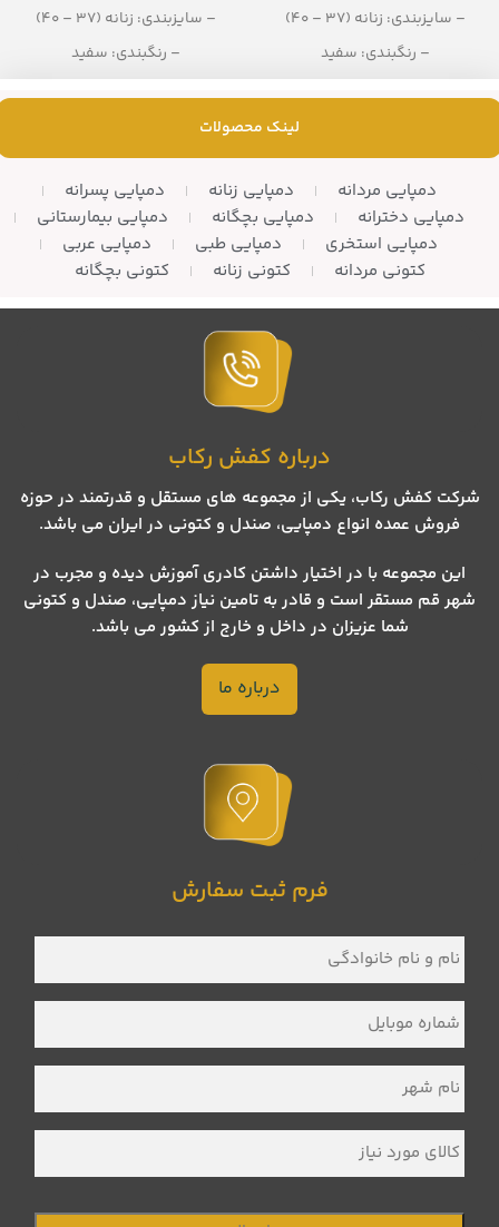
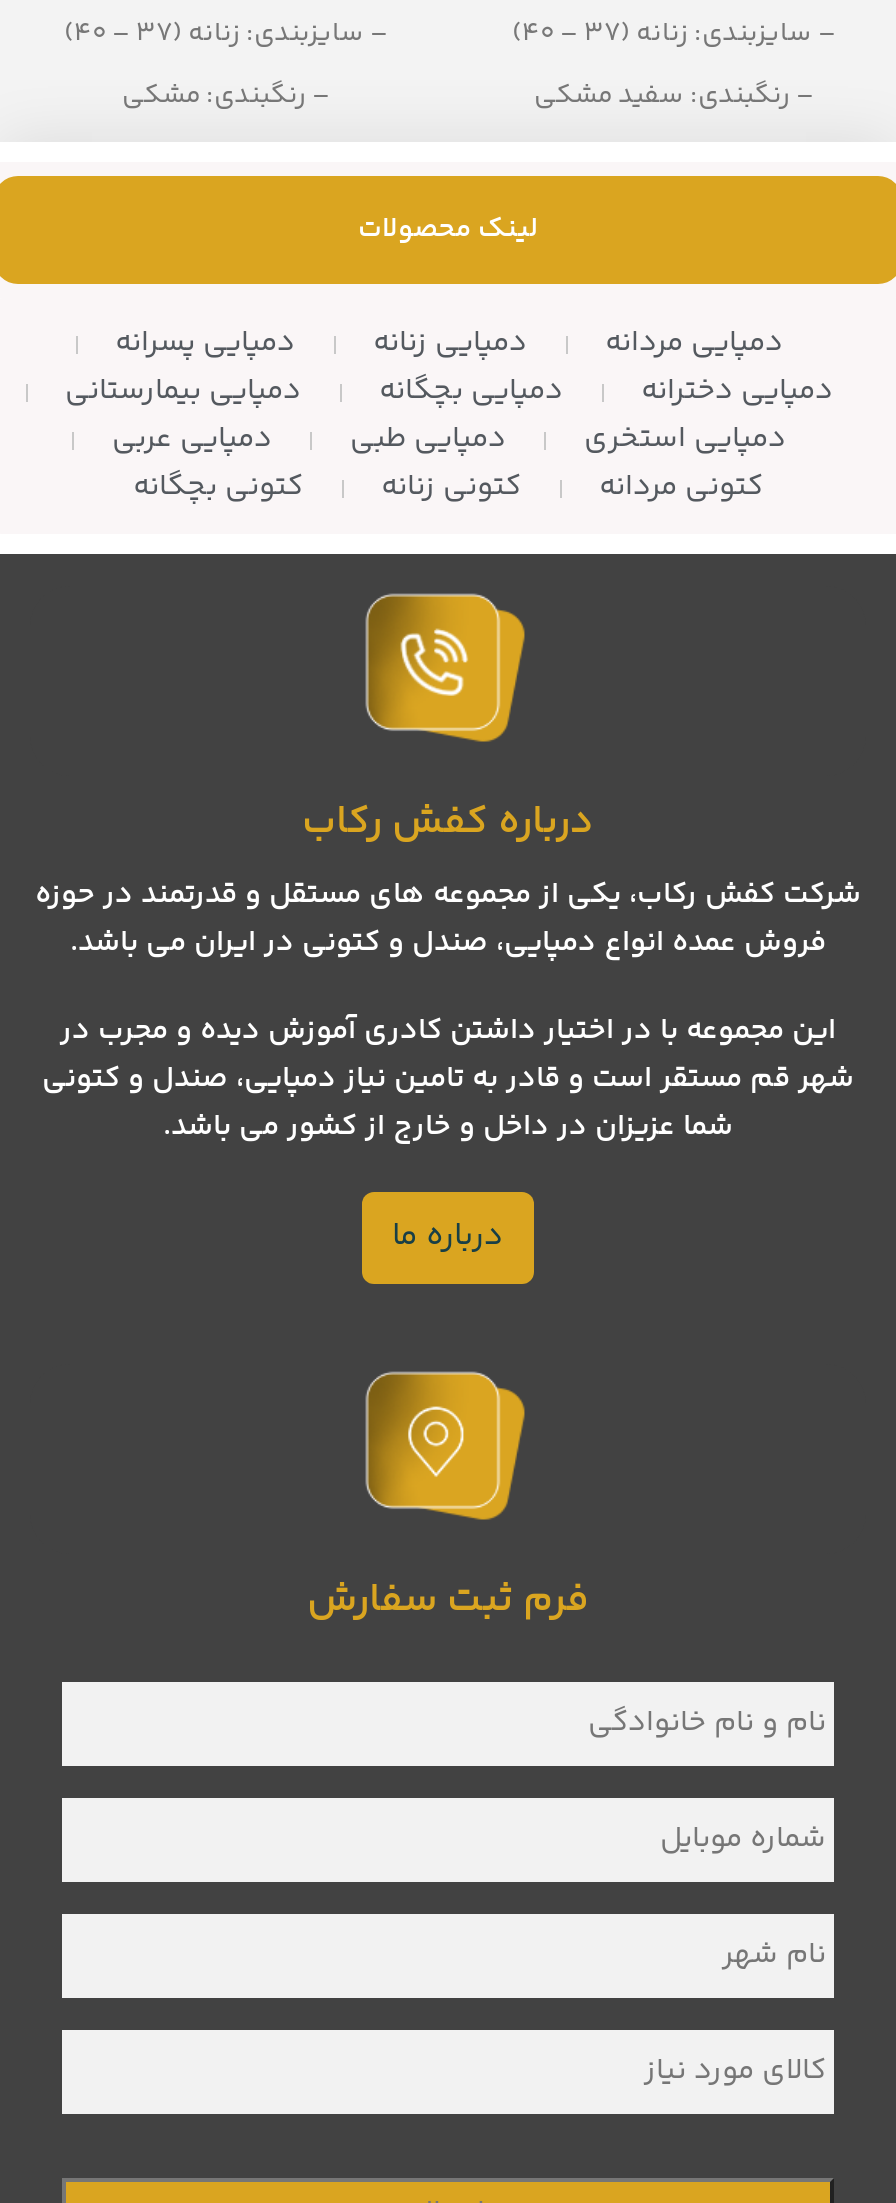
[71,41,180,64] – رنگبندی: سفید -> [122,73,330,115] – رنگبندی: مشکی
[321,41,430,64] – رنگبندی: سفید -> [534,73,814,115] – رنگبندی: سفید مشکی

